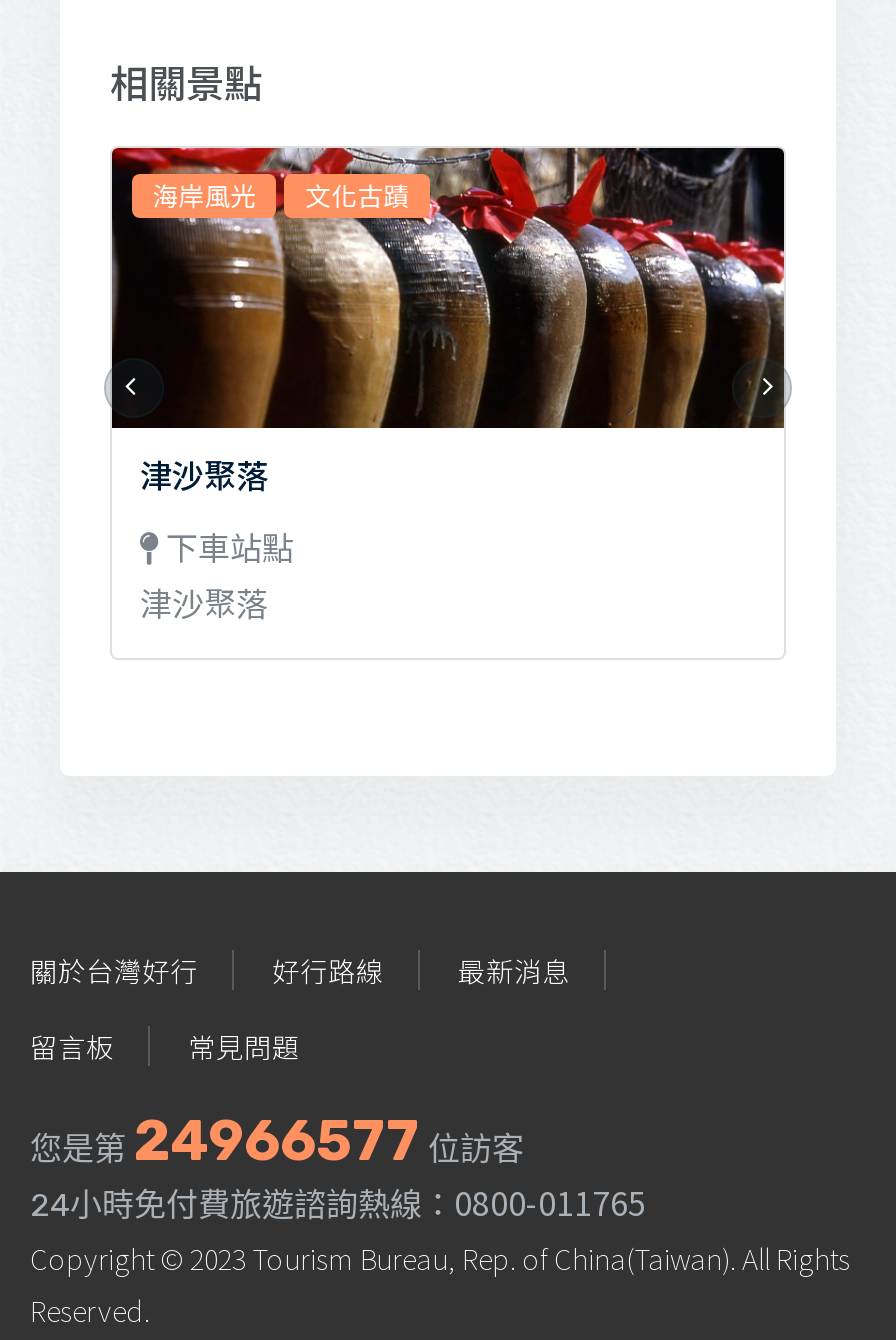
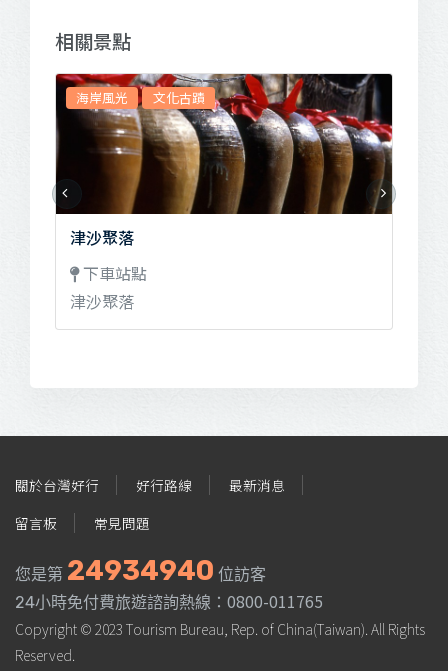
[30,1108,524,1174] 您是第 24966577 位訪客 -> [15,554,266,587] 您是第 24934940 位訪客

